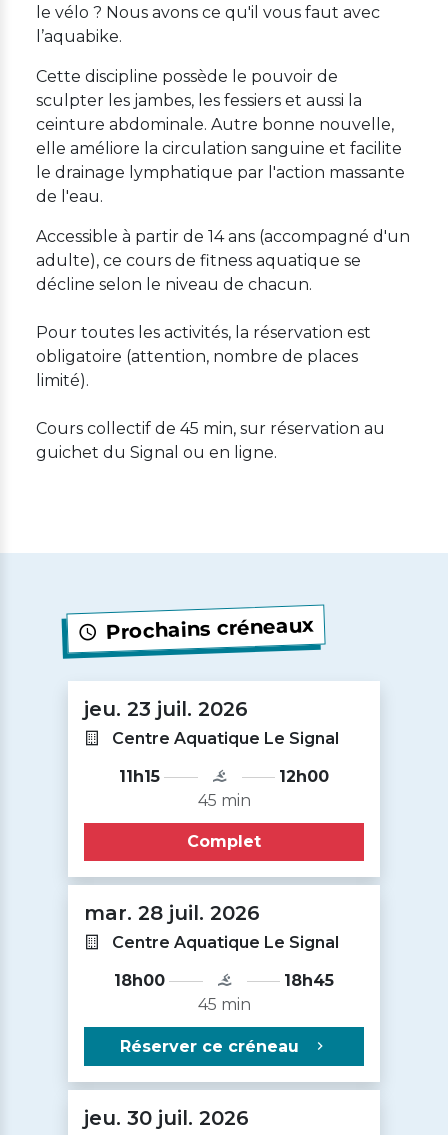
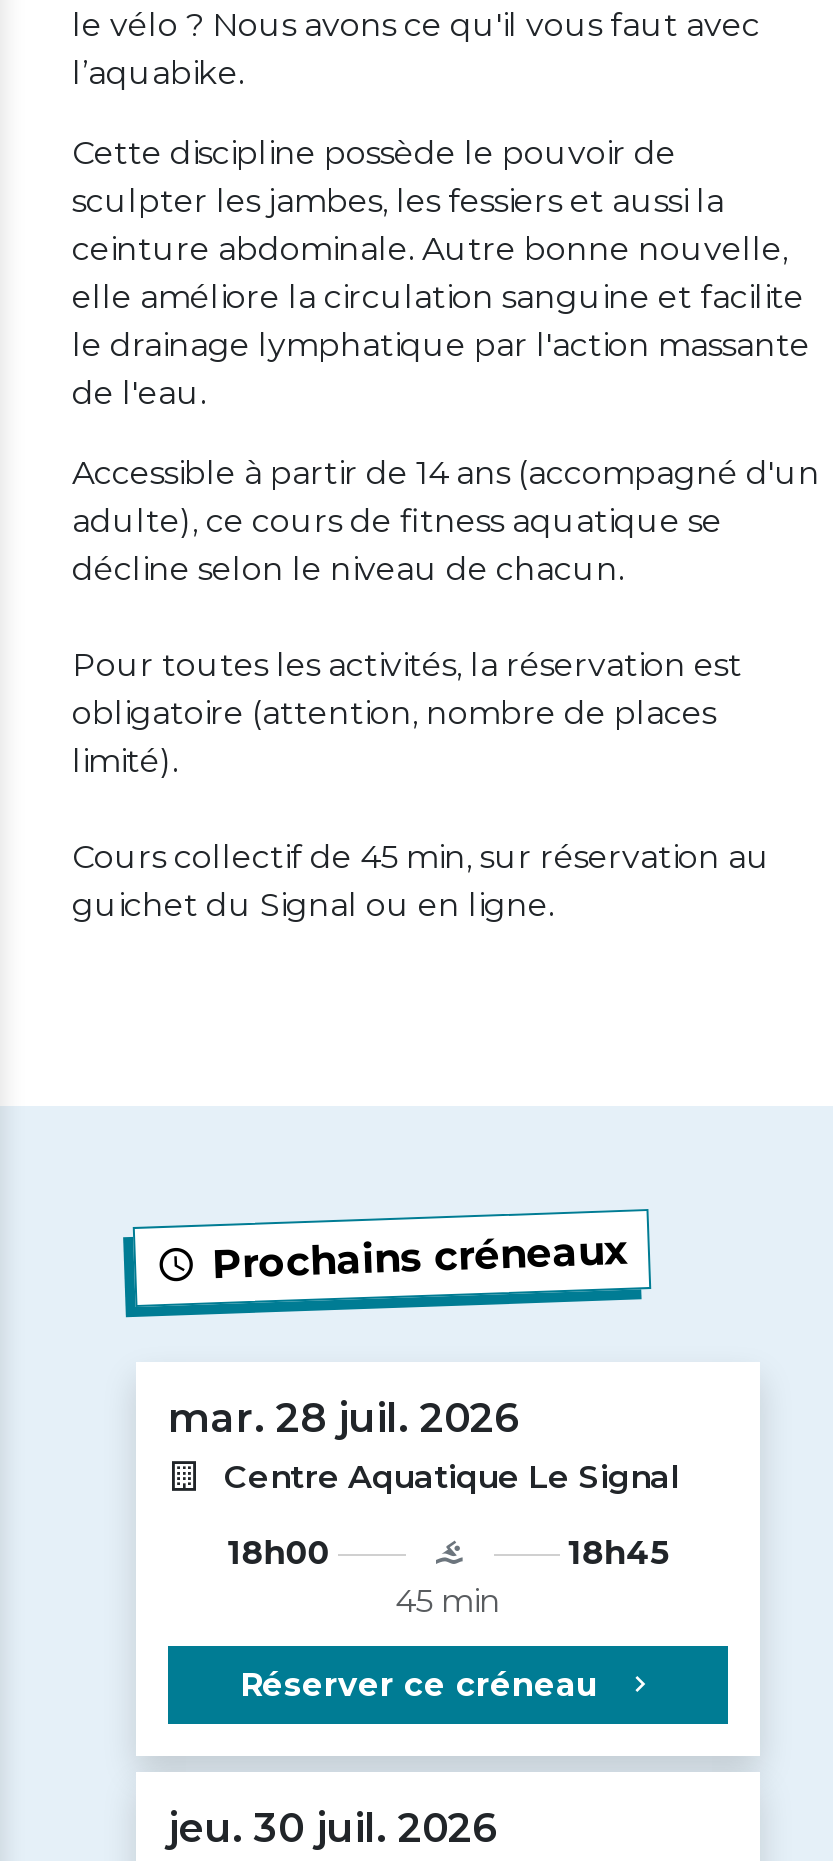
[84,697,339,851] jeu. 23 juil. 2026 | Centre Aquatique Le Signal | 11h15 | 12h00 | 45 min | Complet -> none

